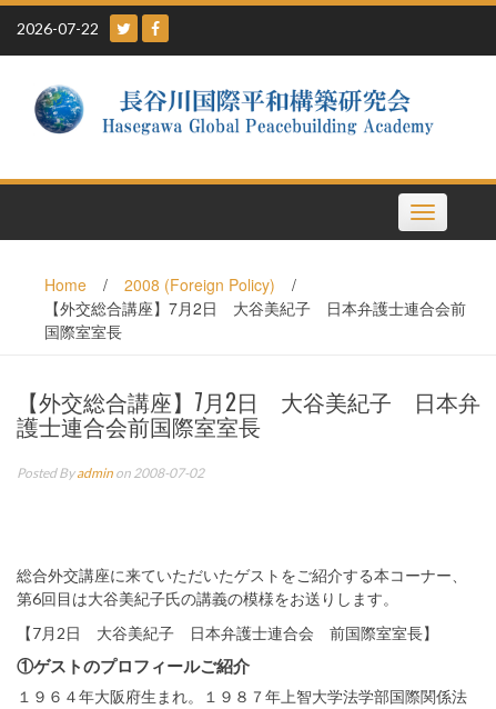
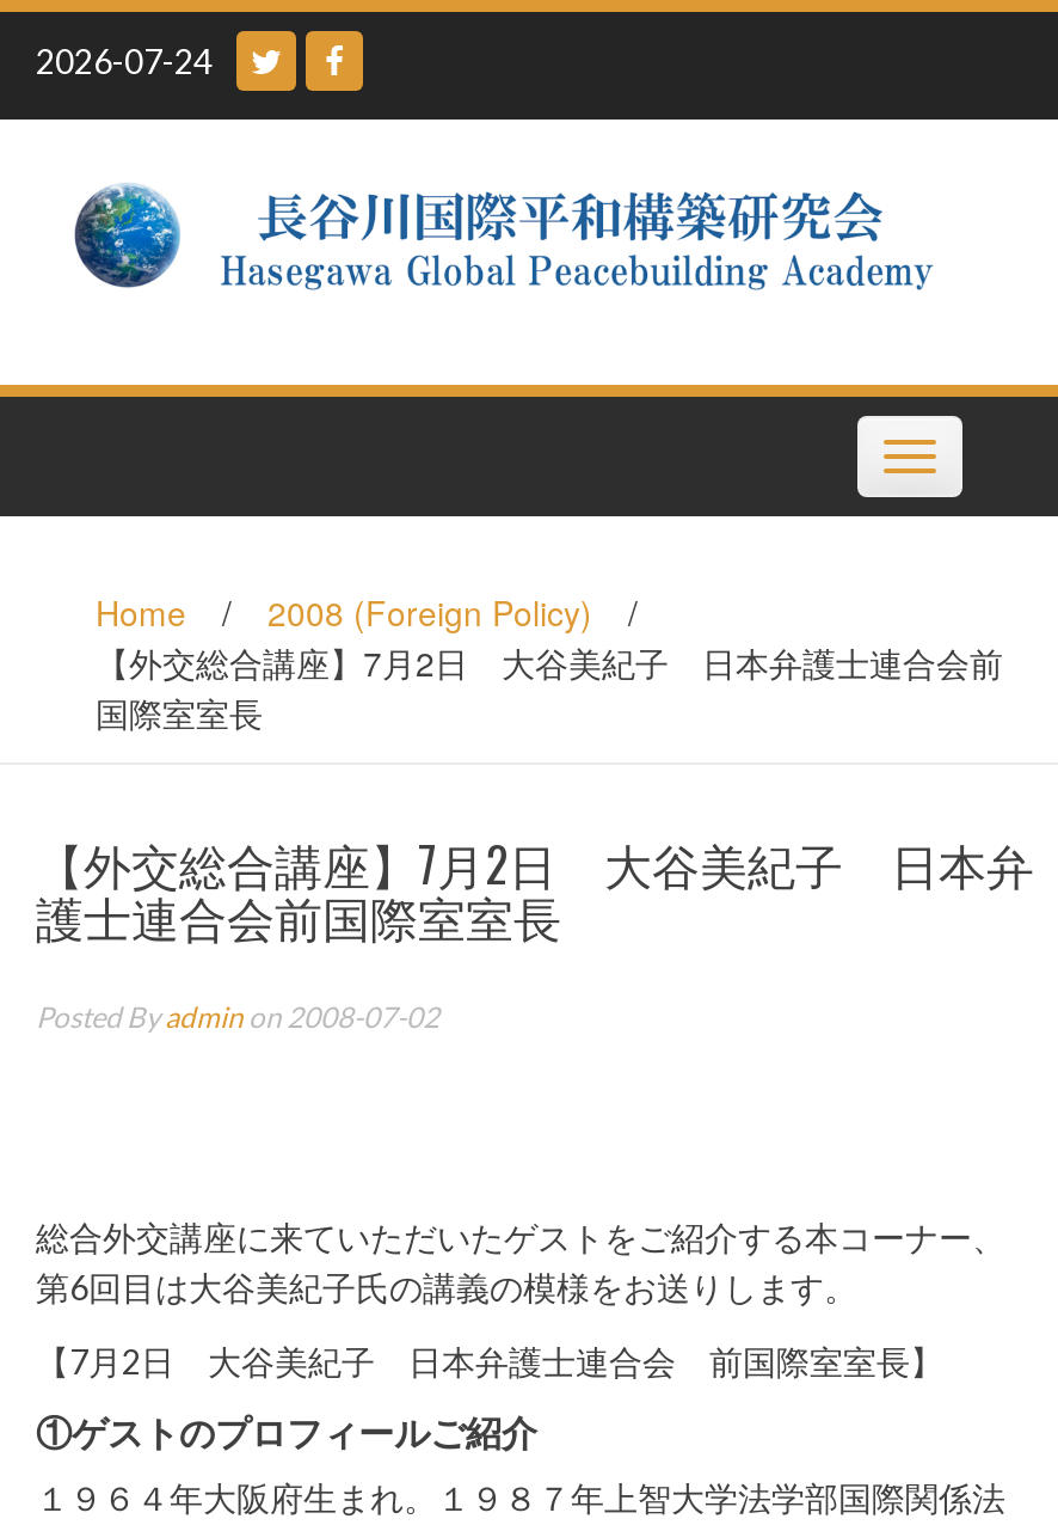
[17,19,99,38] 2026-07-22 -> [36,41,213,81] 2026-07-24

